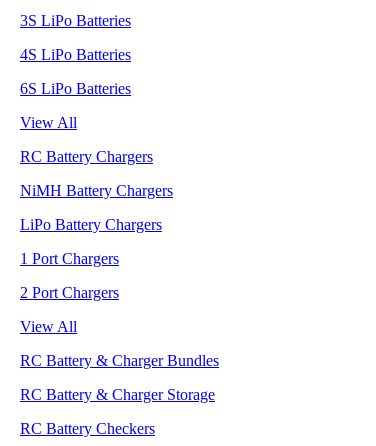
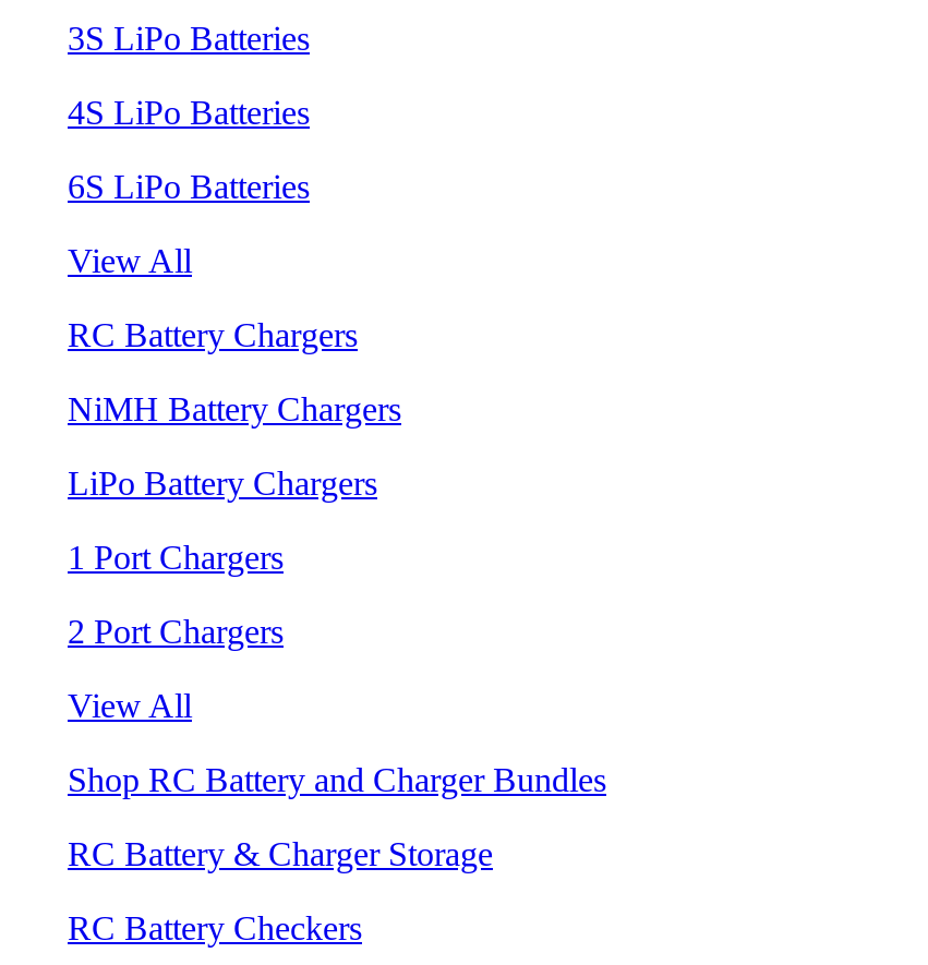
[20,352,219,369] RC Battery & Charger Bundles -> [68,761,606,798] Shop RC Battery and Charger Bundles

